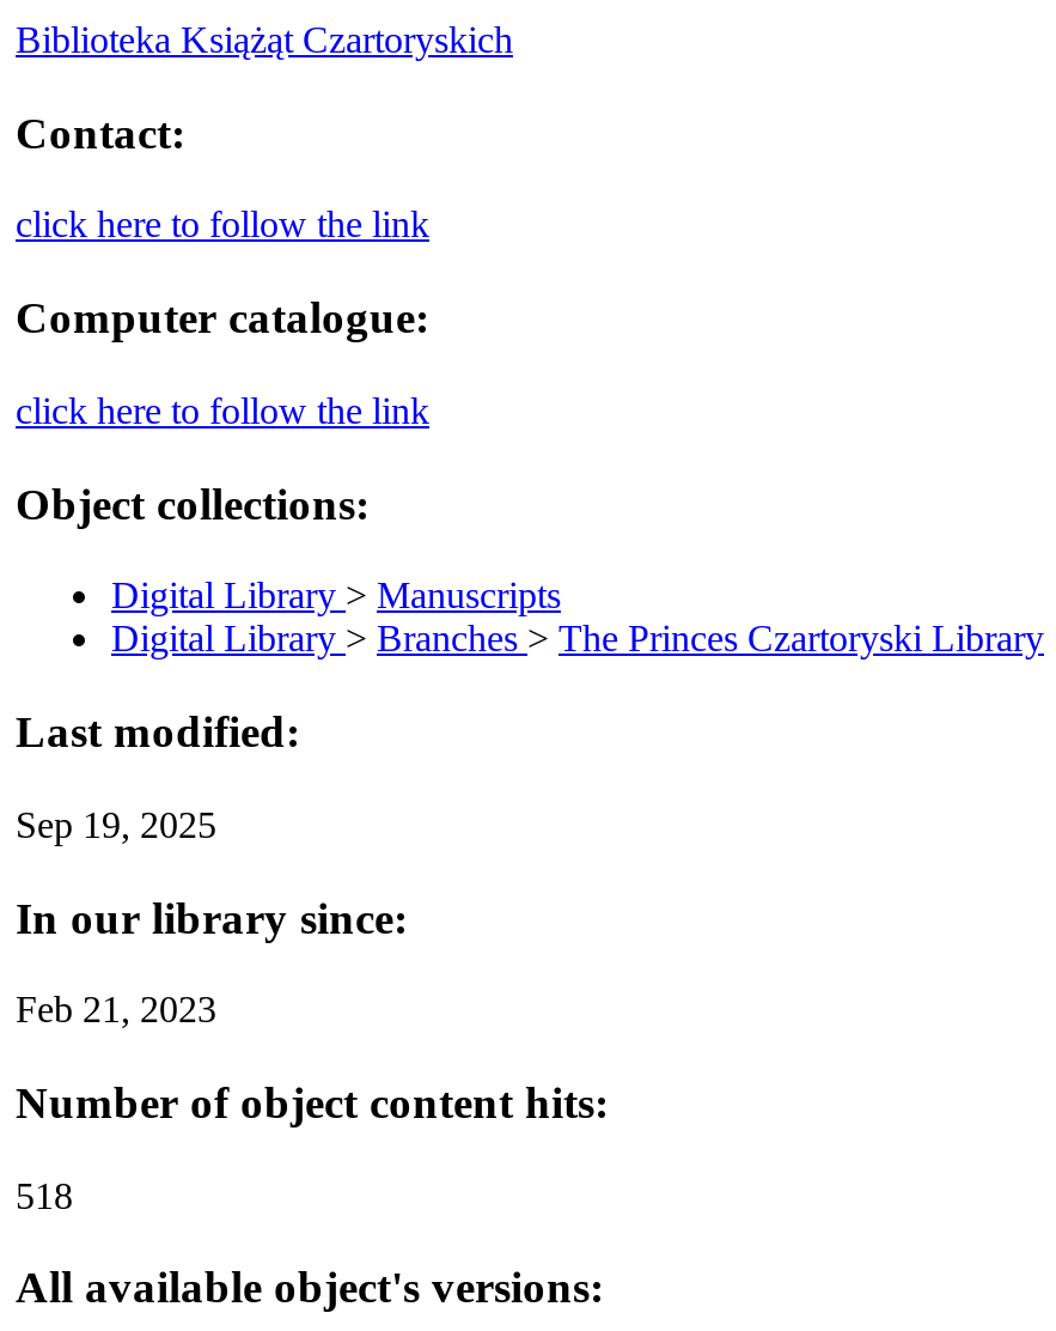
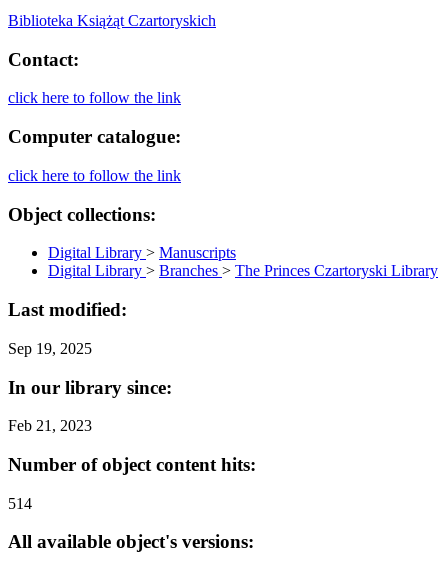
[16,1175,73,1215] 518 -> [8,495,32,512] 514

